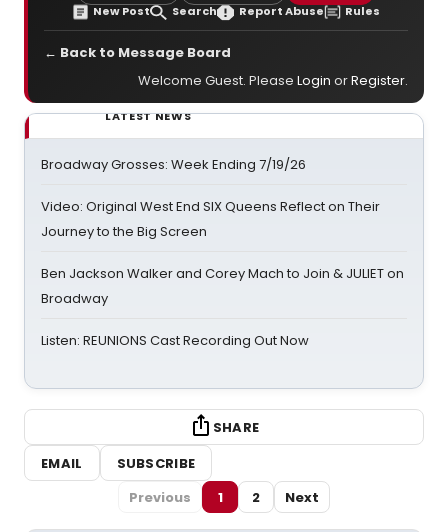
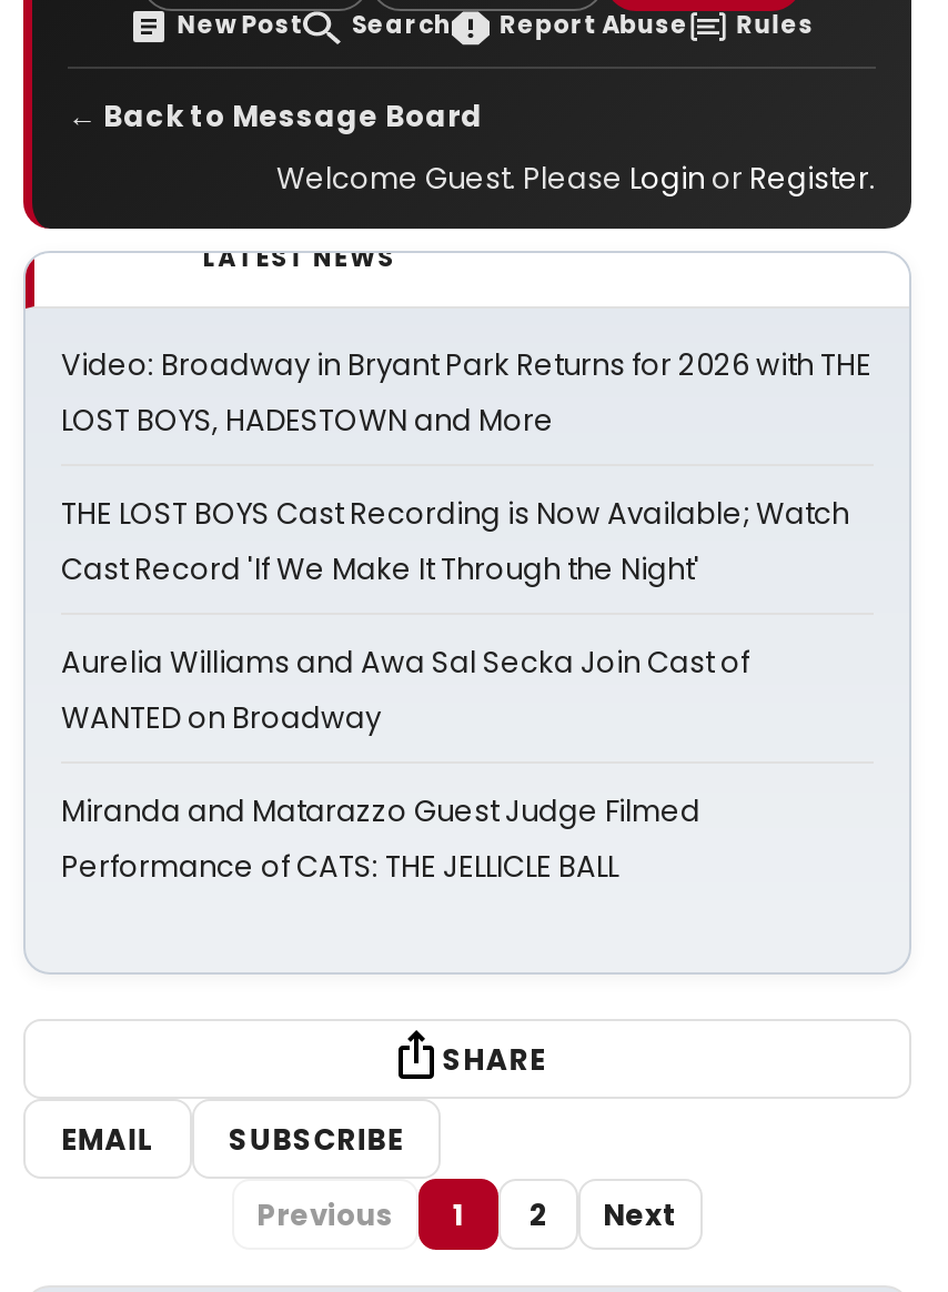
[41,155,306,174] Broadway Grosses: Week Ending 7/19/26 -> [61,344,871,442] Video: Broadway in Bryant Park Returns for 2026 with THE | LOST BOYS, HADESTOWN and More
[41,197,380,241] Video: Original West End SIX Queens Reflect on Their | Journey to the Big Screen -> [61,493,849,591] THE LOST BOYS Cast Recording is Now Available; Watch | Cast Record 'If We Make It Through the Night'
[41,264,404,308] Ben Jackson Walker and Corey Mach to Join & JULIET on | Broadway -> [61,642,749,739] Aurelia Williams and Awa Sal Secka Join Cast of | WANTED on Broadway
[41,331,309,350] Listen: REUNIONS Cast Recording Out Now -> [61,790,700,888] Miranda and Matarazzo Guest Judge Filmed | Performance of CATS: THE JELLICLE BALL

